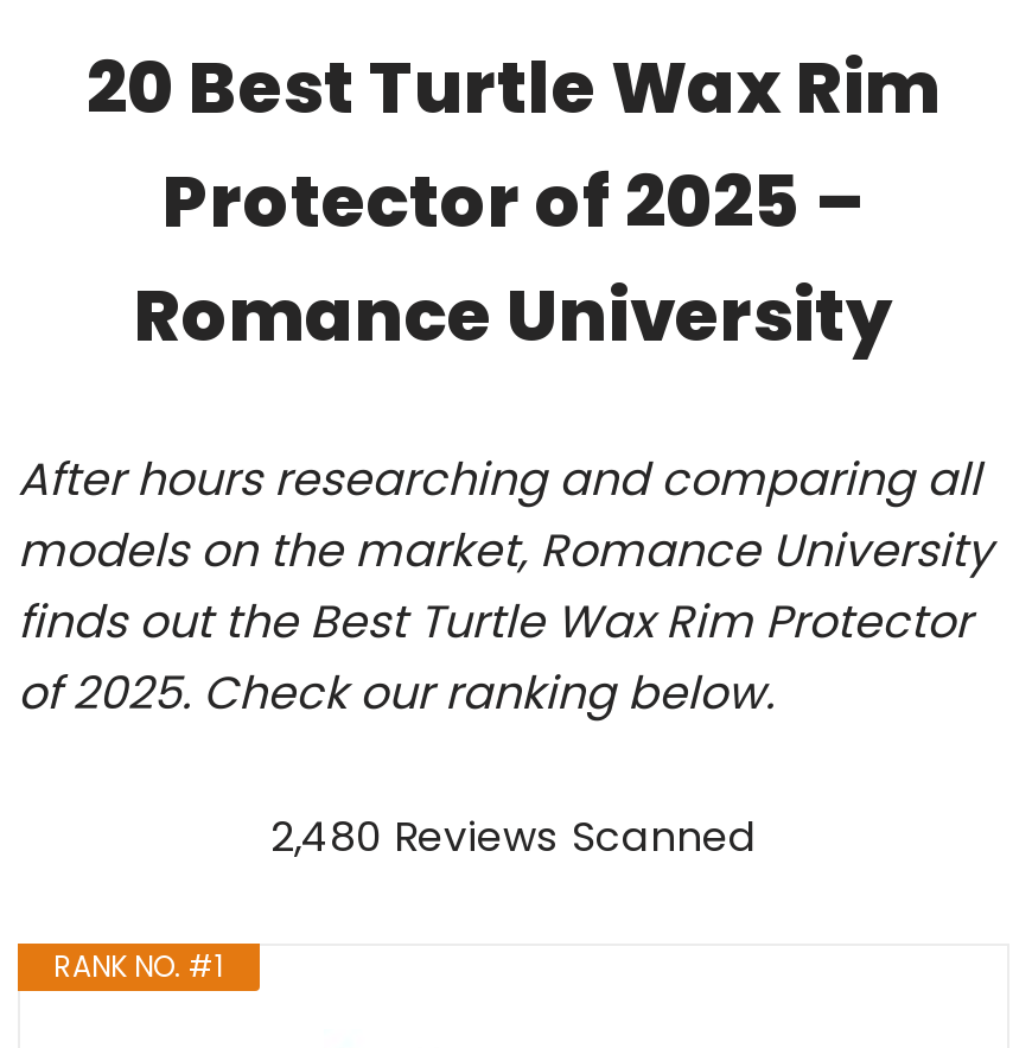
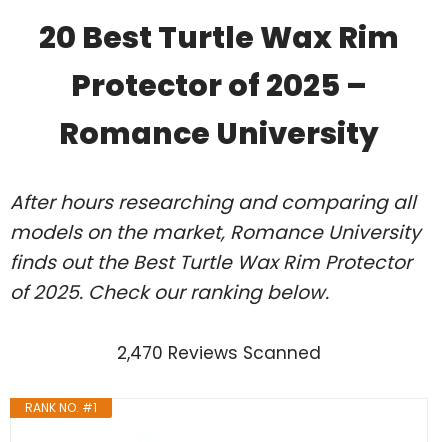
[270,808,757,865] 2,480 Reviews Scanned -> [117,341,321,365] 2,470 Reviews Scanned

